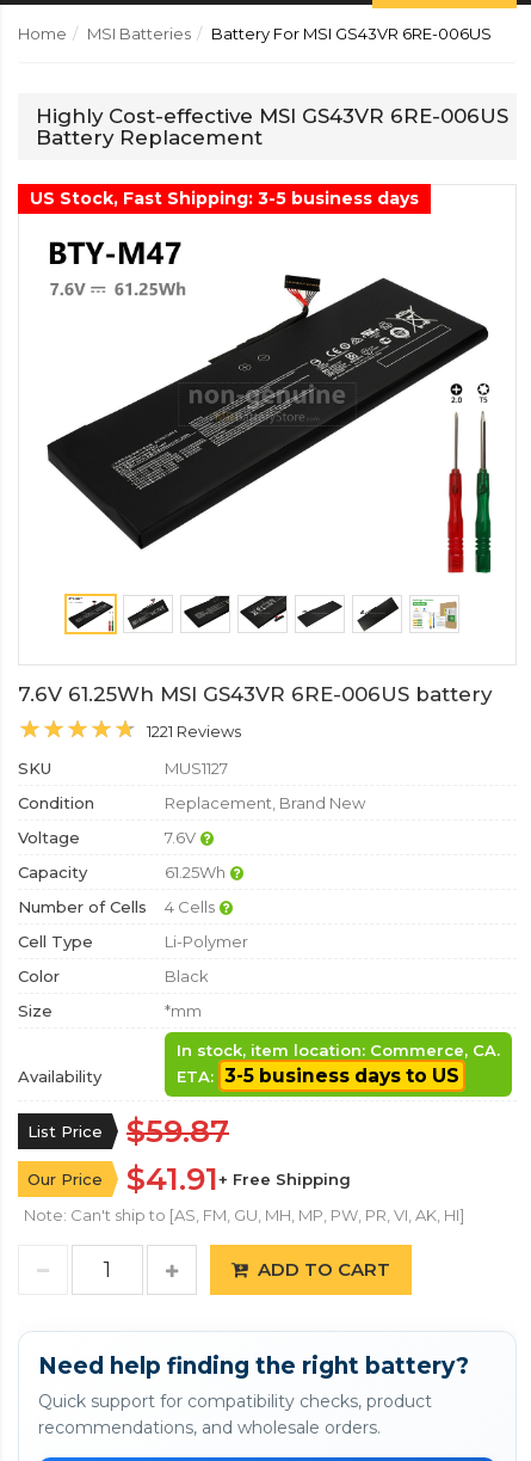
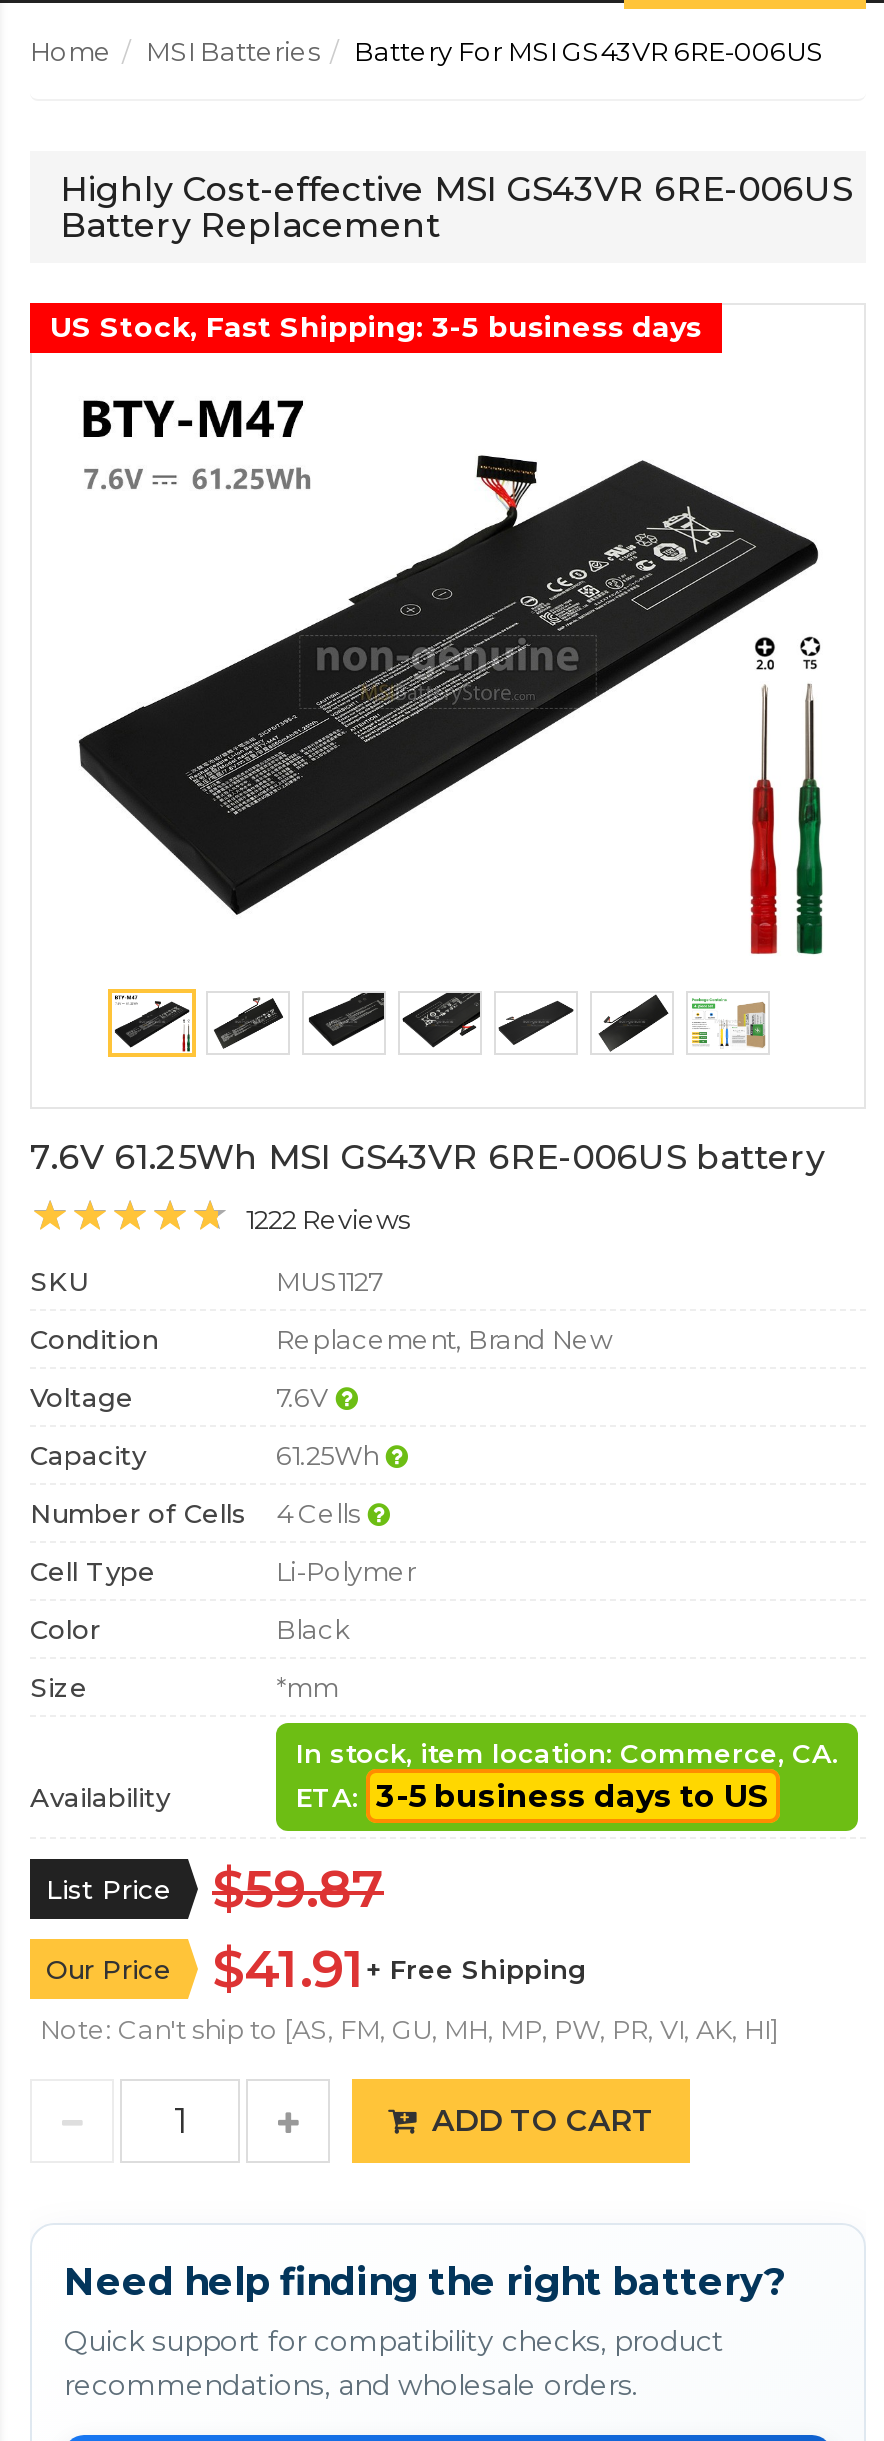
[147,722,241,741] 1221 Reviews -> [246,1203,410,1235] 1222 Reviews

